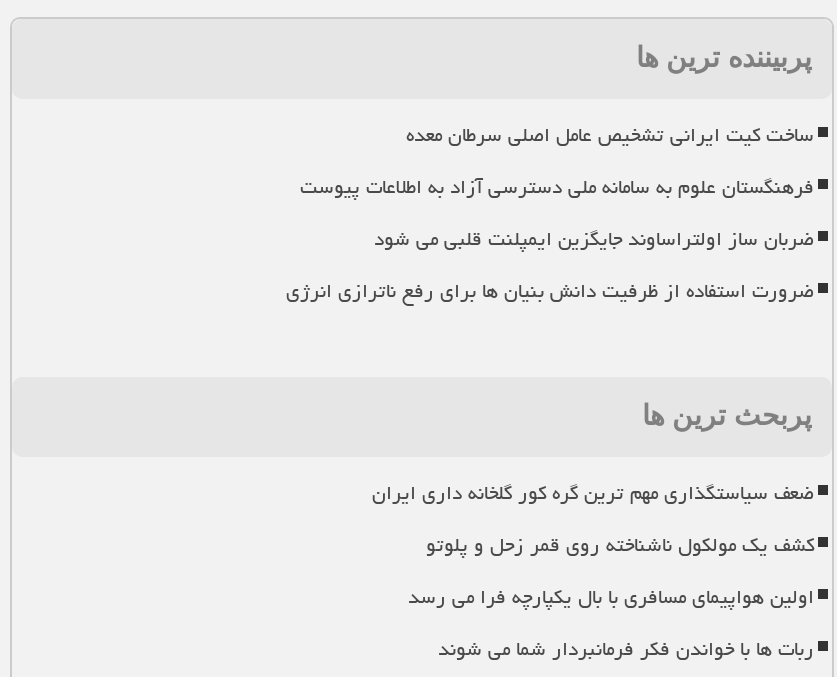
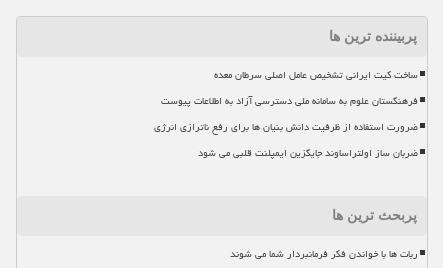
moved [374,220,814,260] -> [198,143,418,163]: ضربان ساز اولتراساوند جایگزین ایمپلنت قلبی می شود
[372,474,814,618] ضعف سیاستگذاری مهم ترین گره کور گلخانه داری ایران | کشف یک مولکول ناشناخته روی قمر زحل و پلوتو | اولین هواپیمای مسافری با بال یکپارچه فرا می رسد -> none

